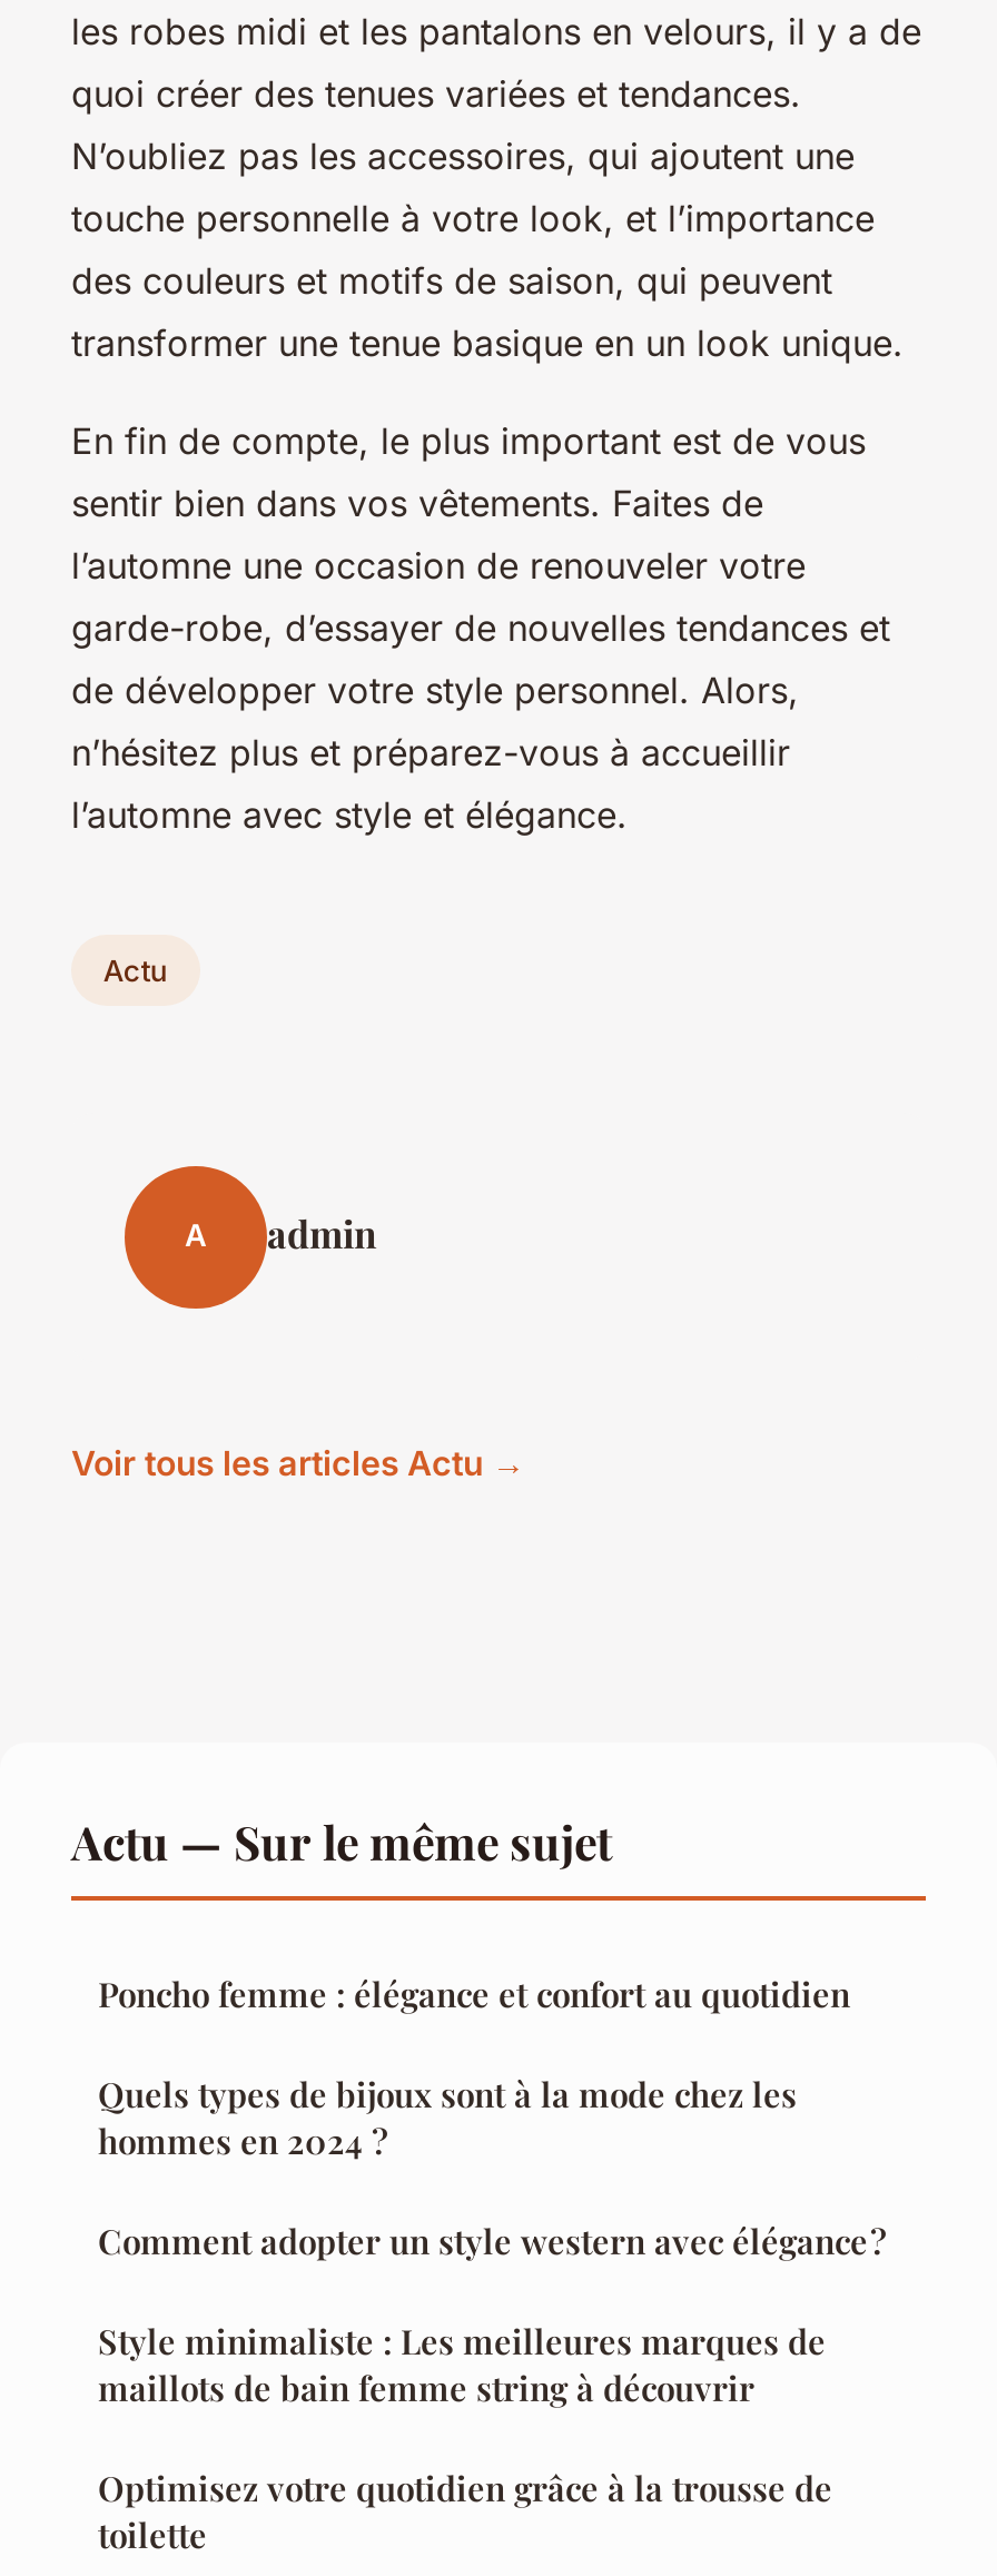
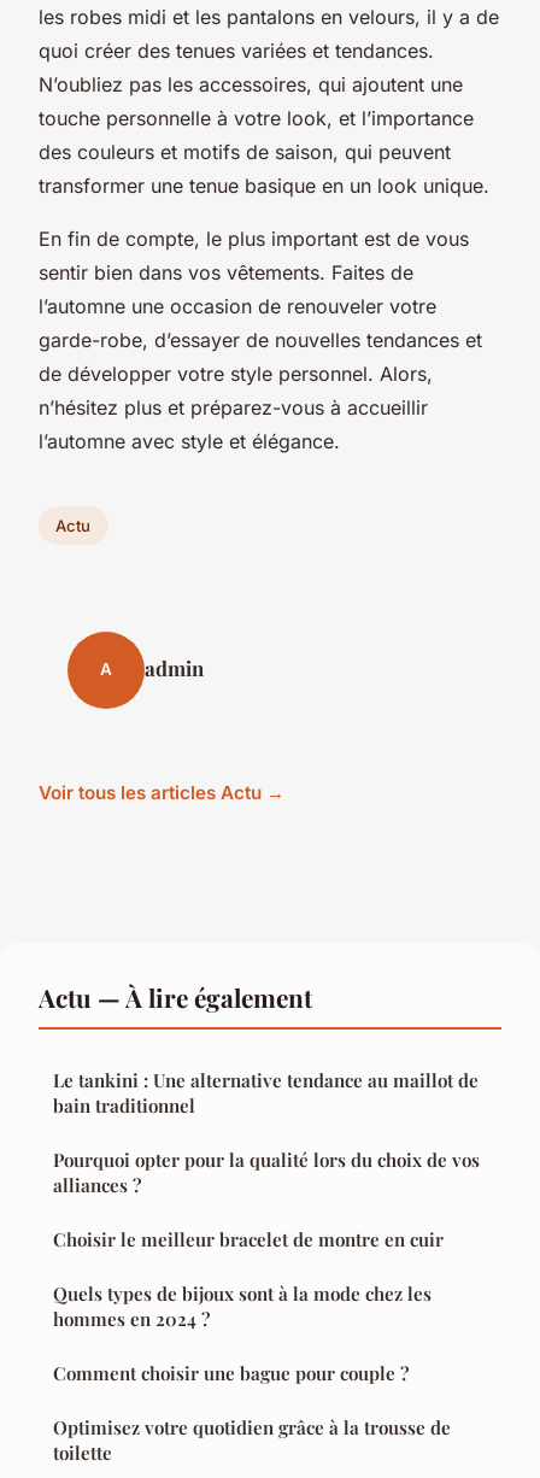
[71,1808,850,2015] Actu — Sur le même sujet | Poncho femme : élégance et confort au quotidien -> [39,980,480,1251] Actu — À lire également | Le tankini : Une alternative tendance au maillot de | bain traditionnel | Pourquoi opter pour la qualité lors du choix de vos | alliances ? | Choisir le meilleur bracelet de montre en cuir
moved [98,2071,797,2162] -> [53,1281,432,1330]: Quels types de bijoux sont à la mode chez les | hommes en 2024 ?
[98,2218,886,2409] Comment adopter un style western avec élégance ? | Style minimaliste : Les meilleures marques de | maillots de bain femme string à découvrir -> [53,1361,409,1385] Comment choisir une bague pour couple ?

